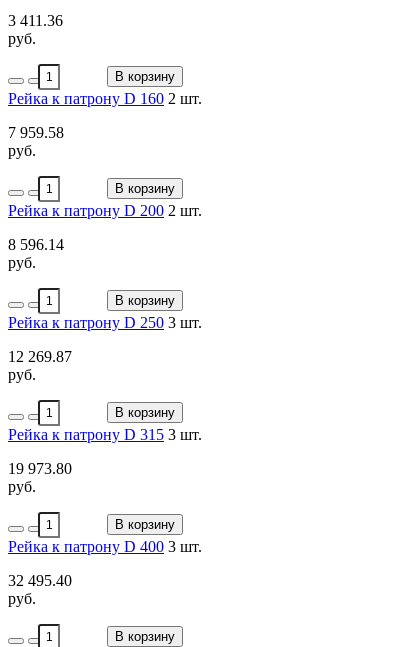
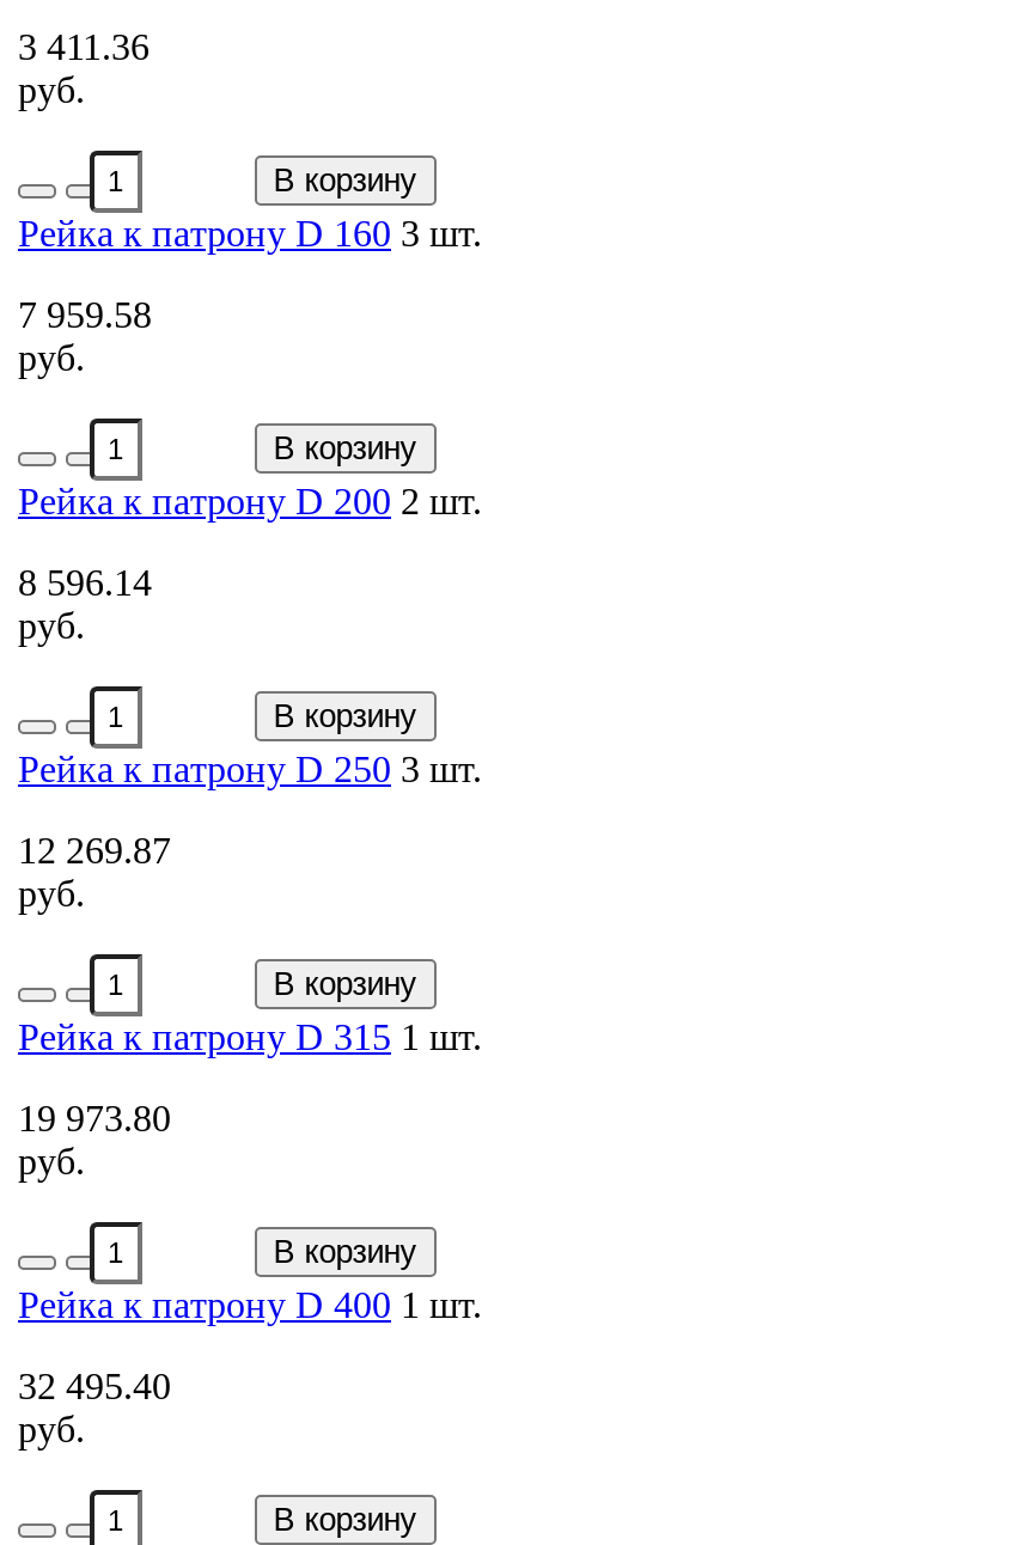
[8,90,202,107] Рейка к патрону D 160 2 шт. -> [18,213,482,253] Рейка к патрону D 160 3 шт.
[8,426,202,443] Рейка к патрону D 315 3 шт. -> [18,1016,482,1057] Рейка к патрону D 315 1 шт.
[8,538,202,555] Рейка к патрону D 400 3 шт. -> [18,1284,482,1325] Рейка к патрону D 400 1 шт.

